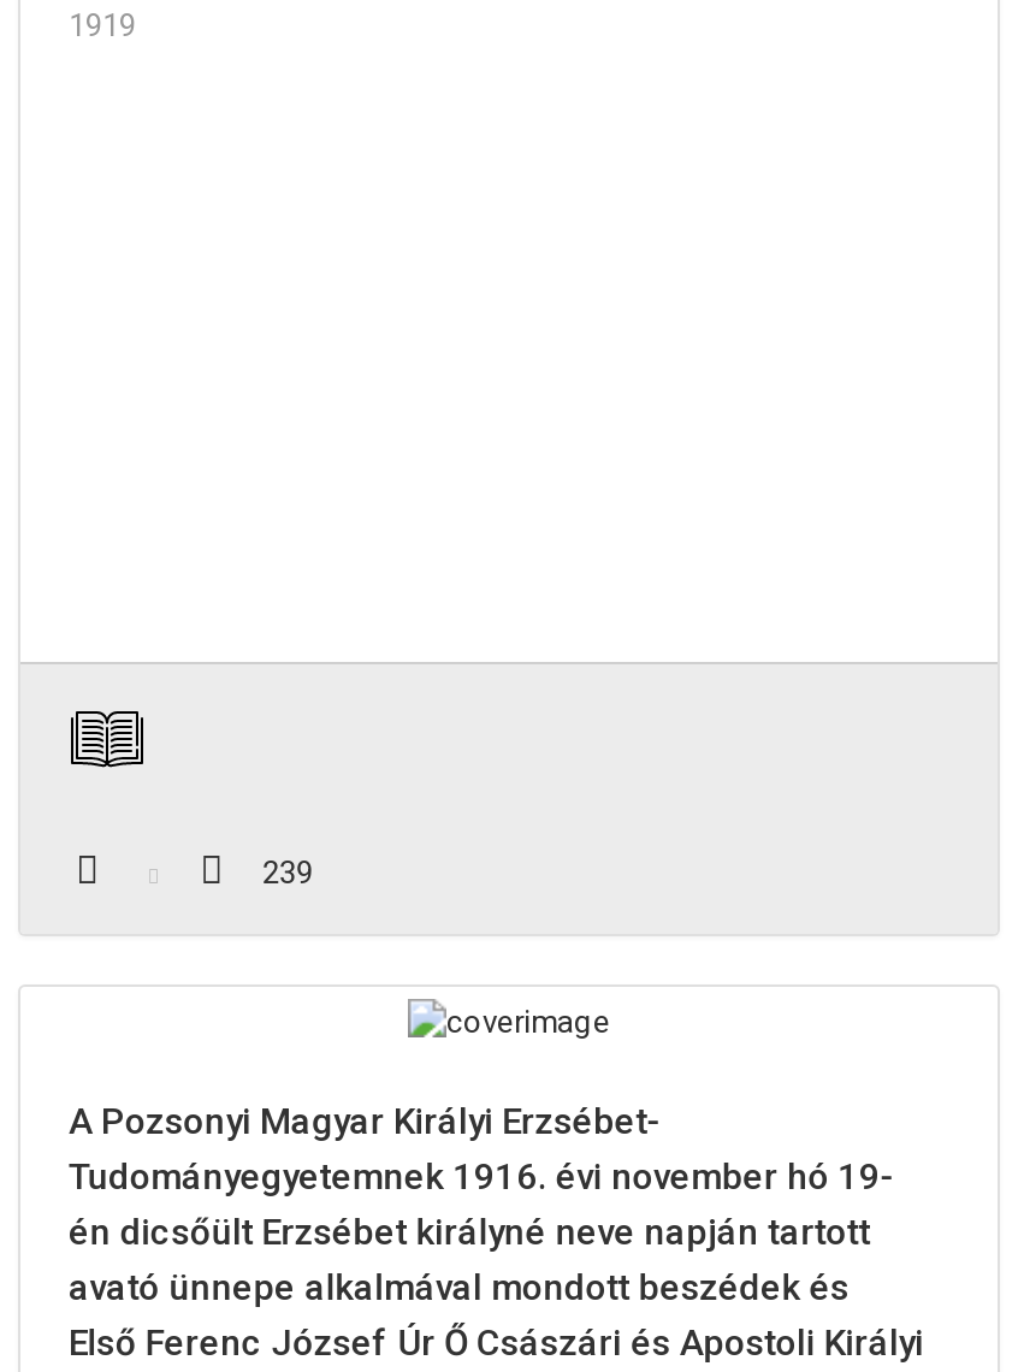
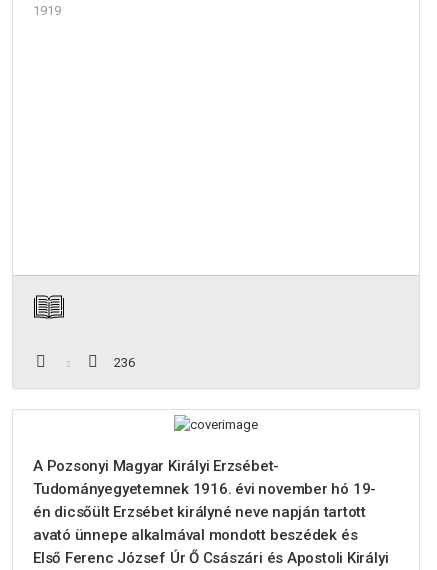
[255,854,313,890] 239 -> [111,355,135,370] 236

